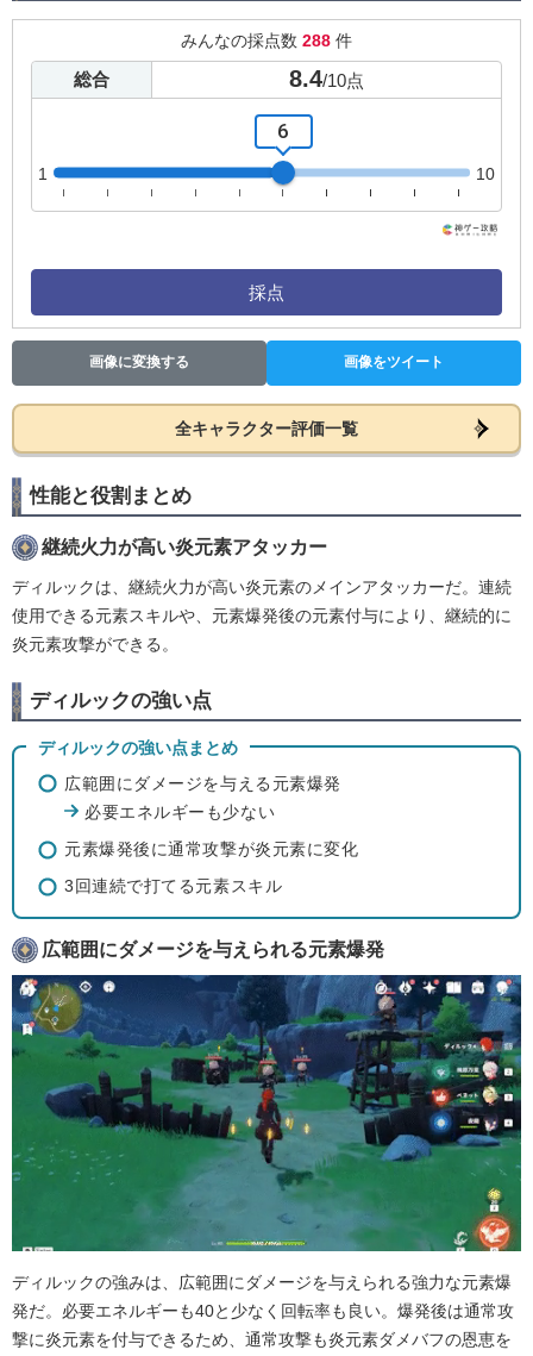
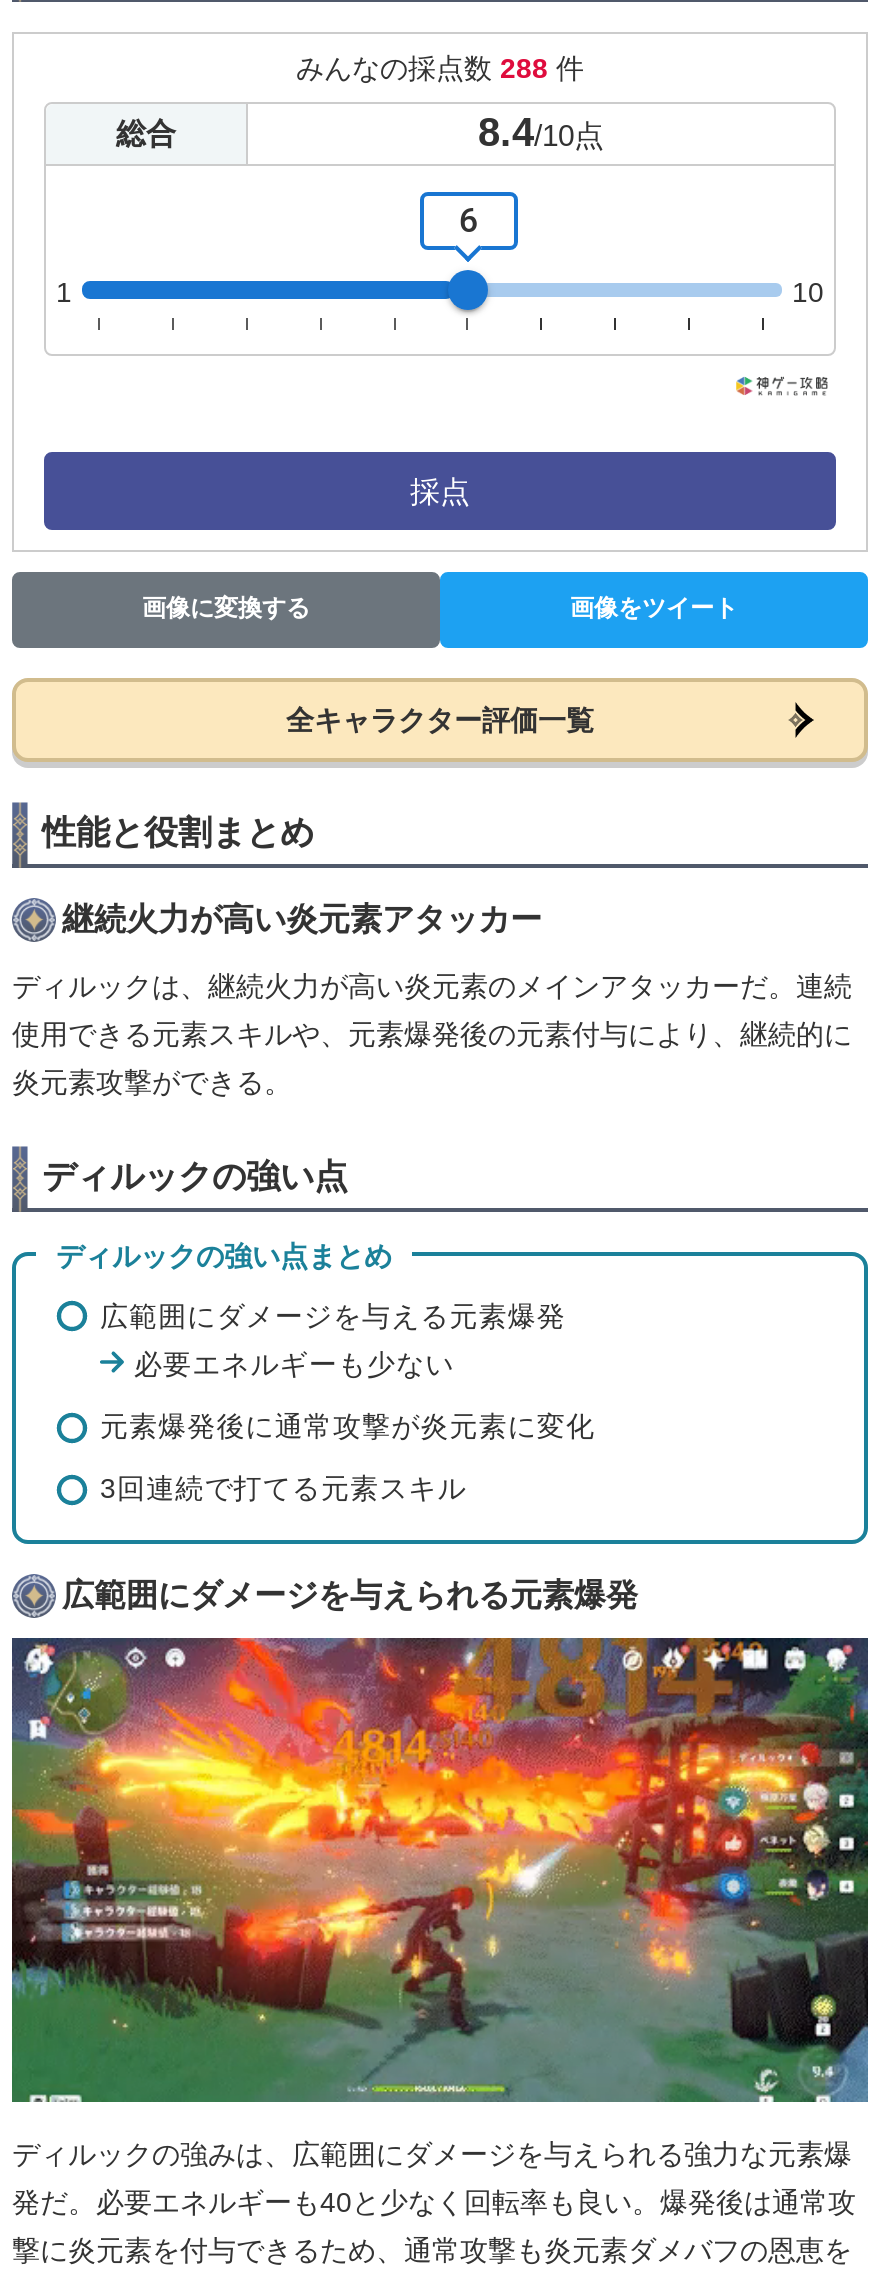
[11,974,522,1252] [image] -> [10,1636,870,2104] [image]

